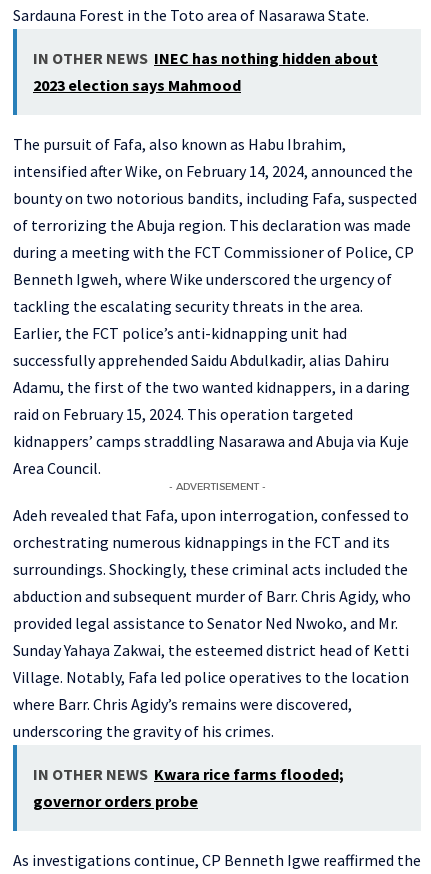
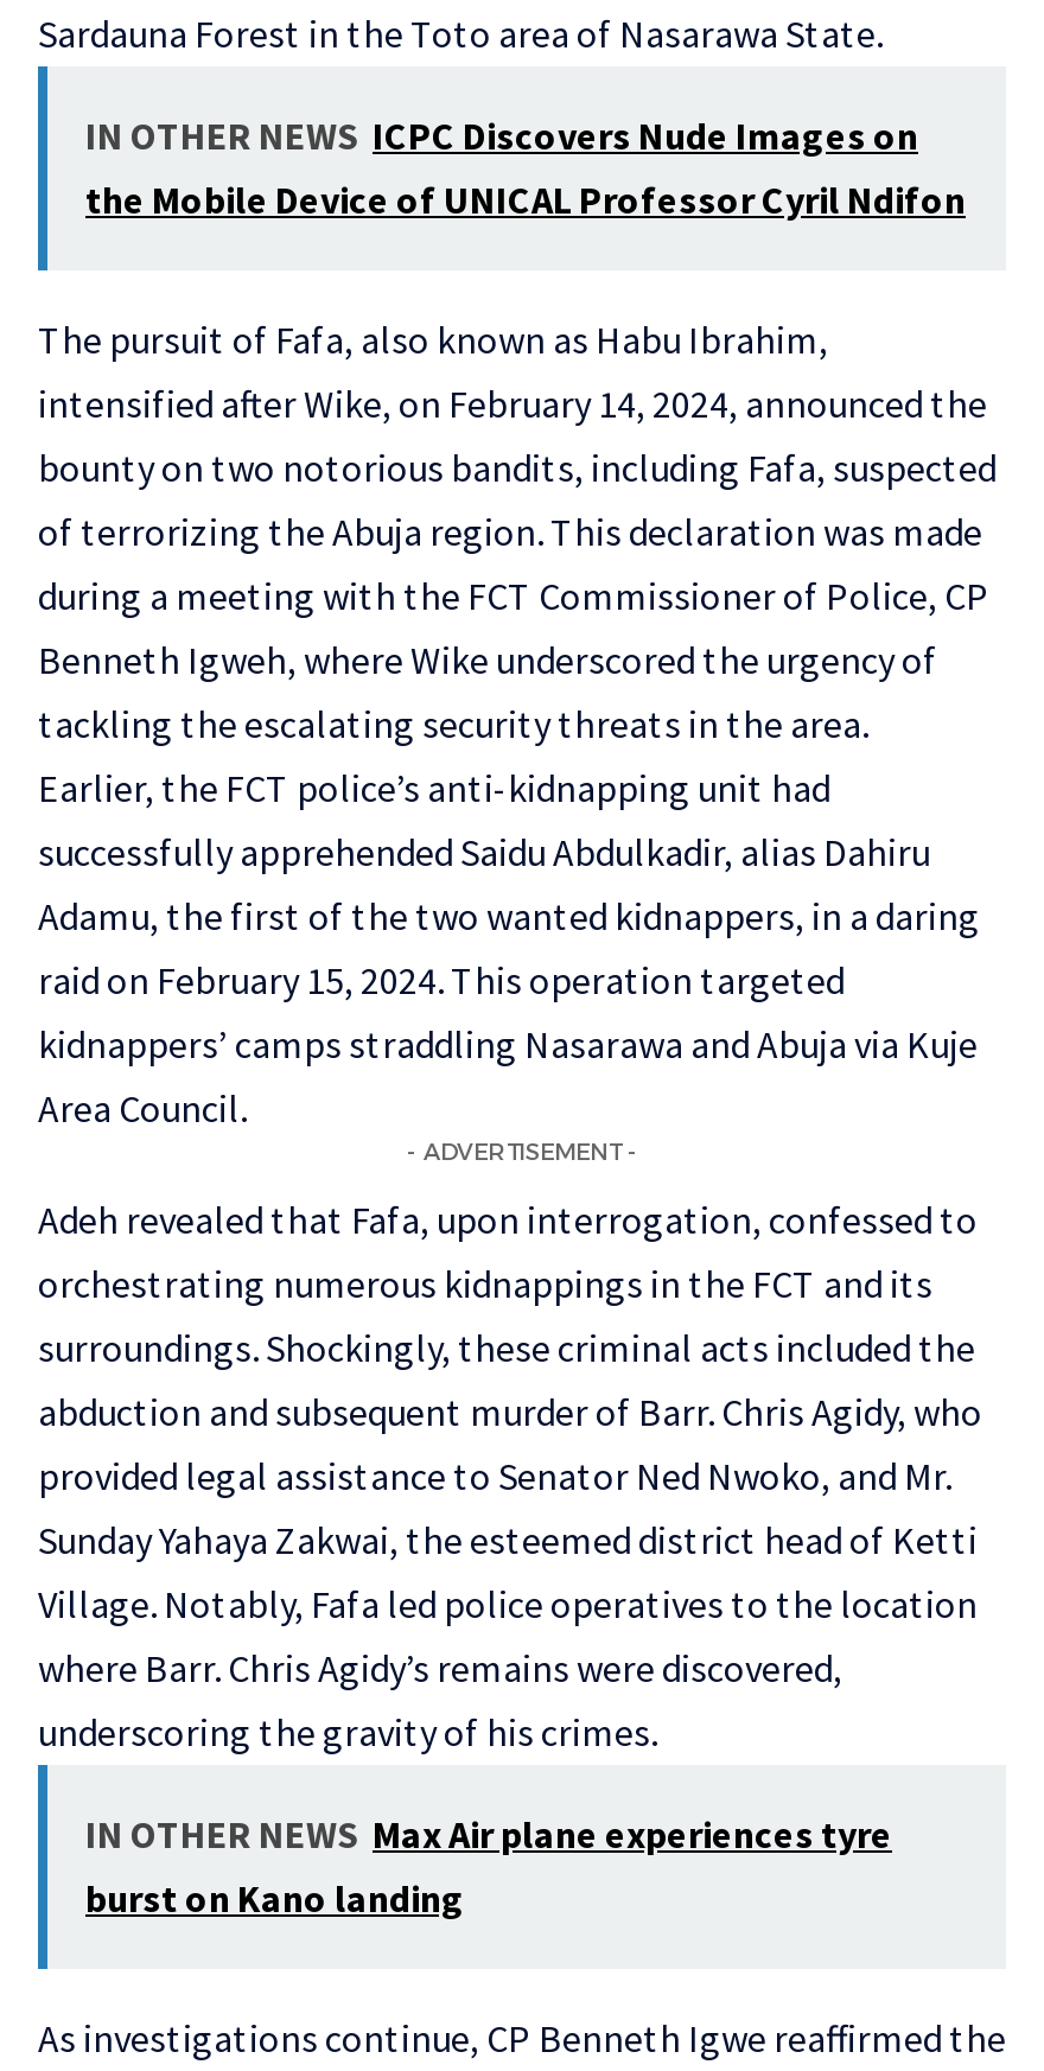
[33,48,378,95] IN OTHER NEWS INEC has nothing hidden about | 2023 election says Mahmood -> [85,112,966,223] IN OTHER NEWS ICPC Discovers Nude Images on | the Mobile Device of UNICAL Professor Cyril Ndifon
[33,764,344,811] IN OTHER NEWS Kwara rice farms flooded; | governor orders probe -> [85,1810,892,1922] IN OTHER NEWS Max Air plane experiences tyre | burst on Kano landing

